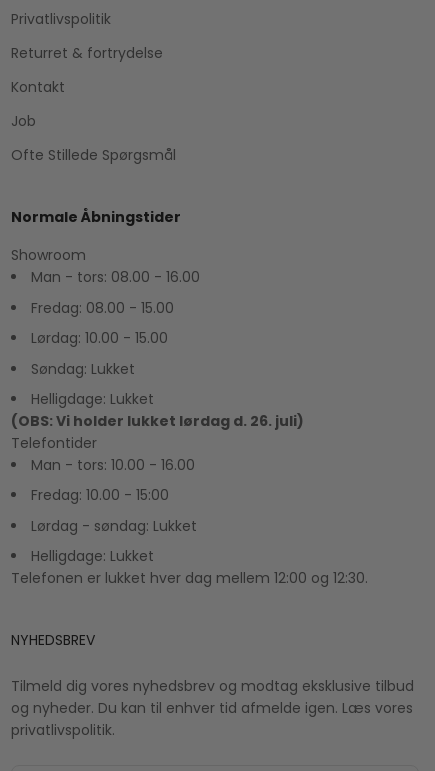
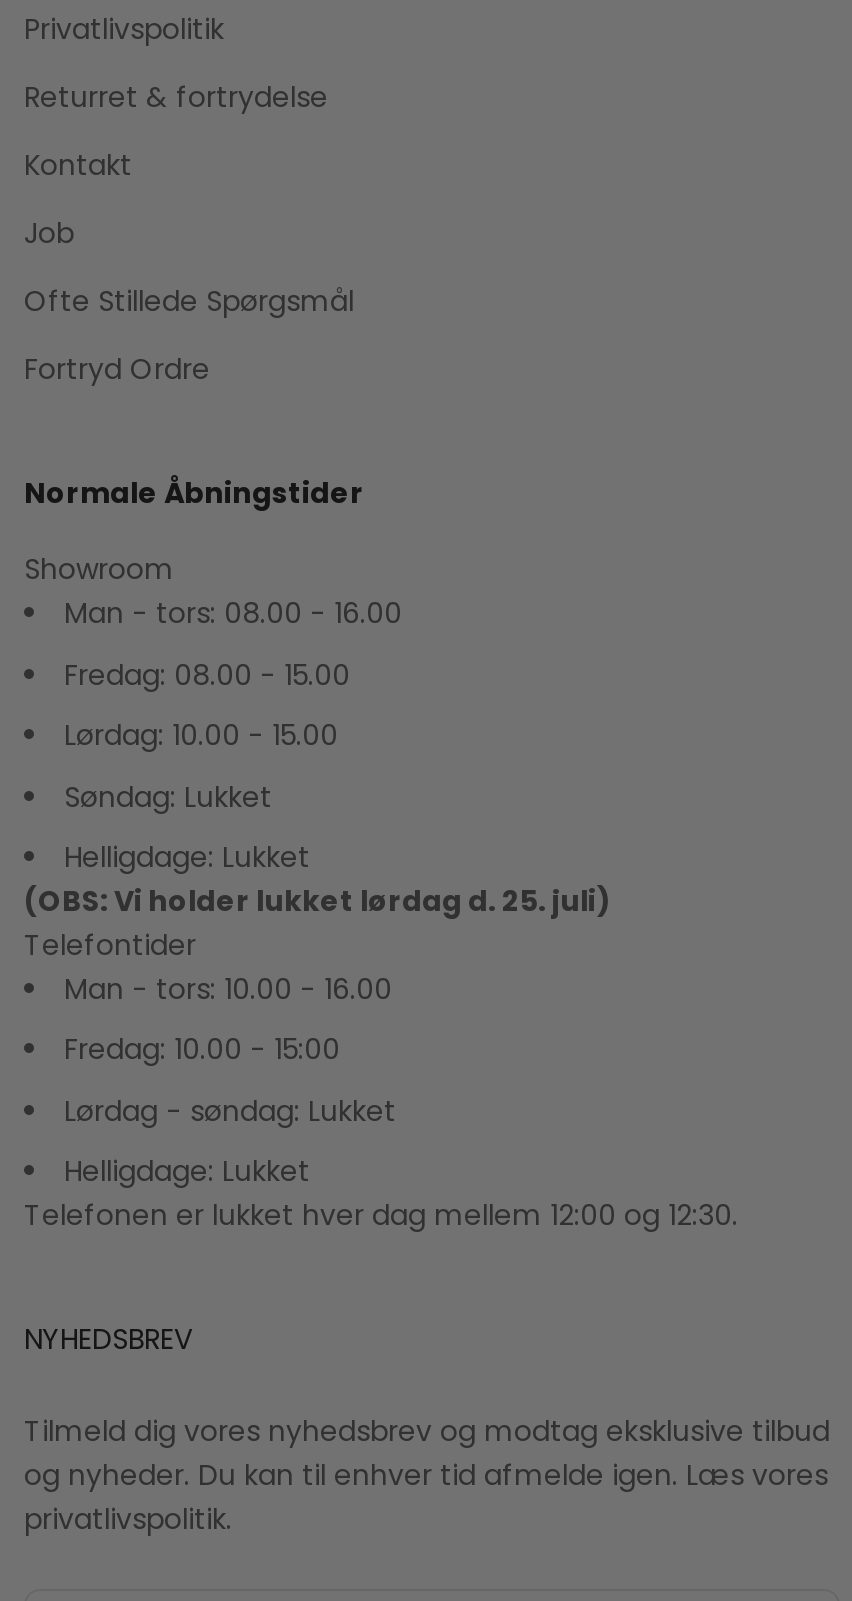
none -> [24,350,210,390] Fortryd Ordre
[11,411,304,431] (OBS: Vi holder lukket lørdag d. 26. juli) -> [24,881,610,921] (OBS: Vi holder lukket lørdag d. 25. juli)

